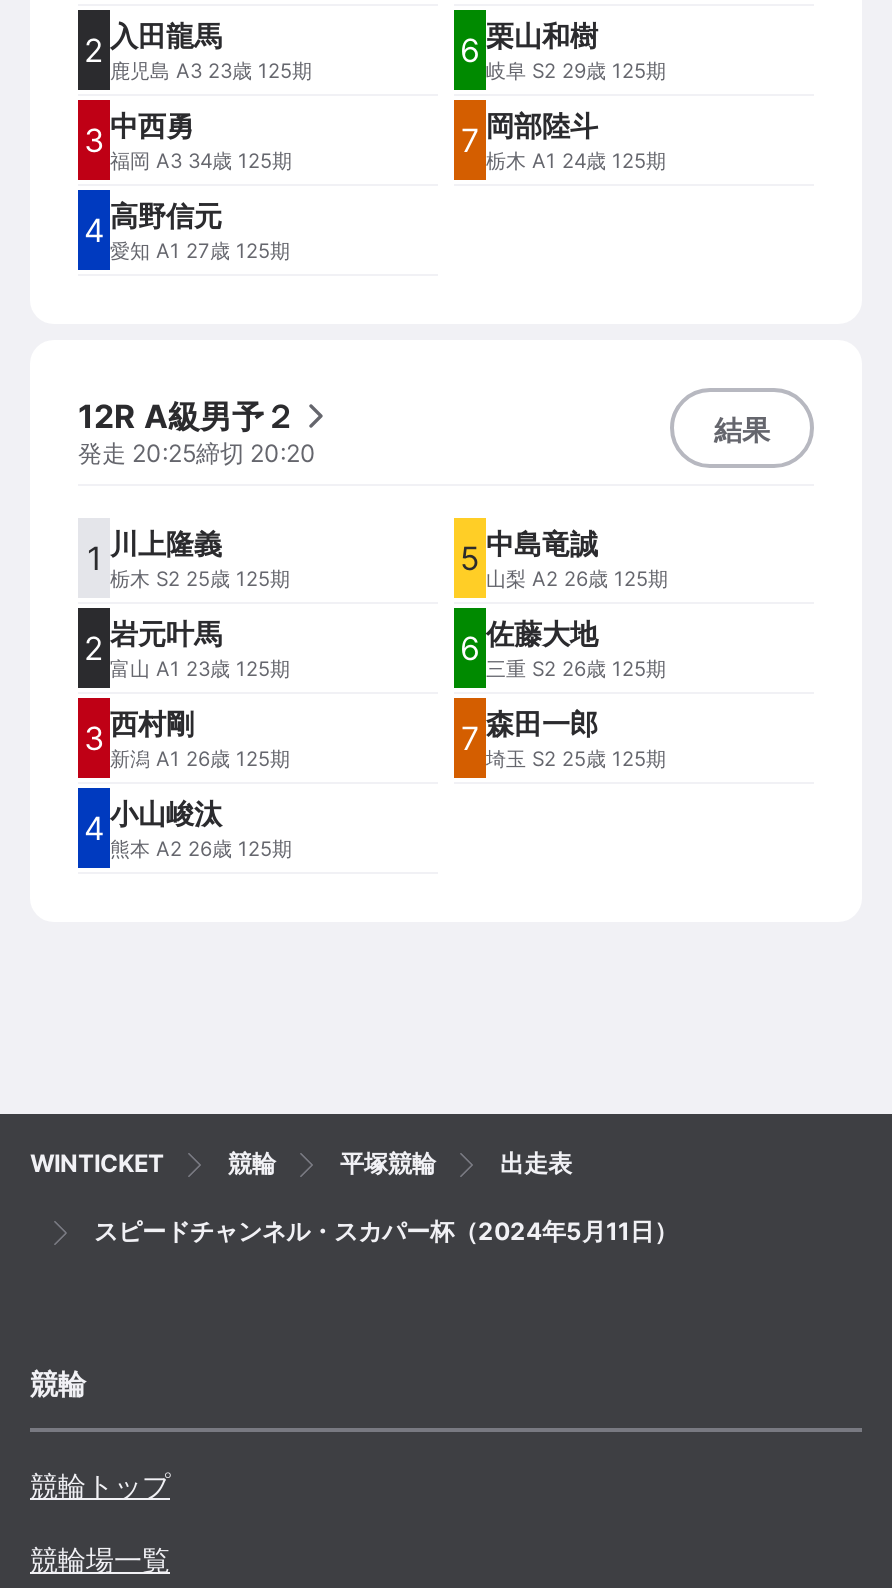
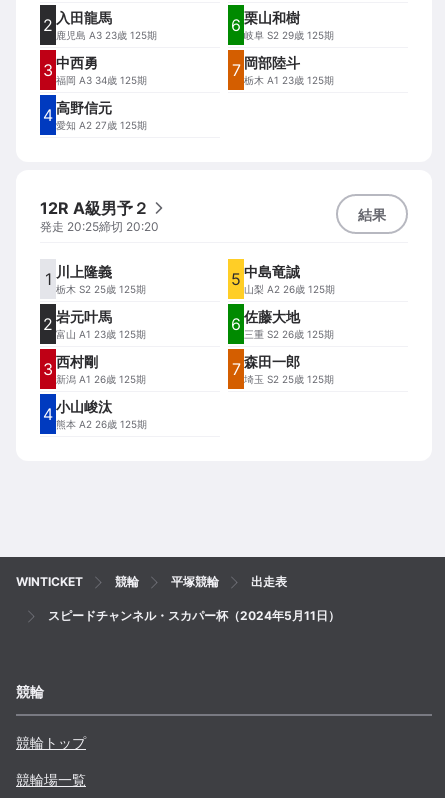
[486,148,666,172] 栃木A1 24歳 125期 -> [244,74,334,86] 栃木A1 23歳 125期
[110,238,290,262] 愛知A1 27歳 125期 -> [56,119,147,131] 愛知A2 27歳 125期

